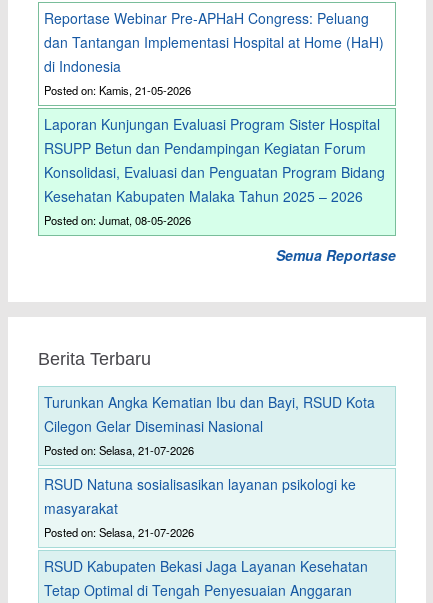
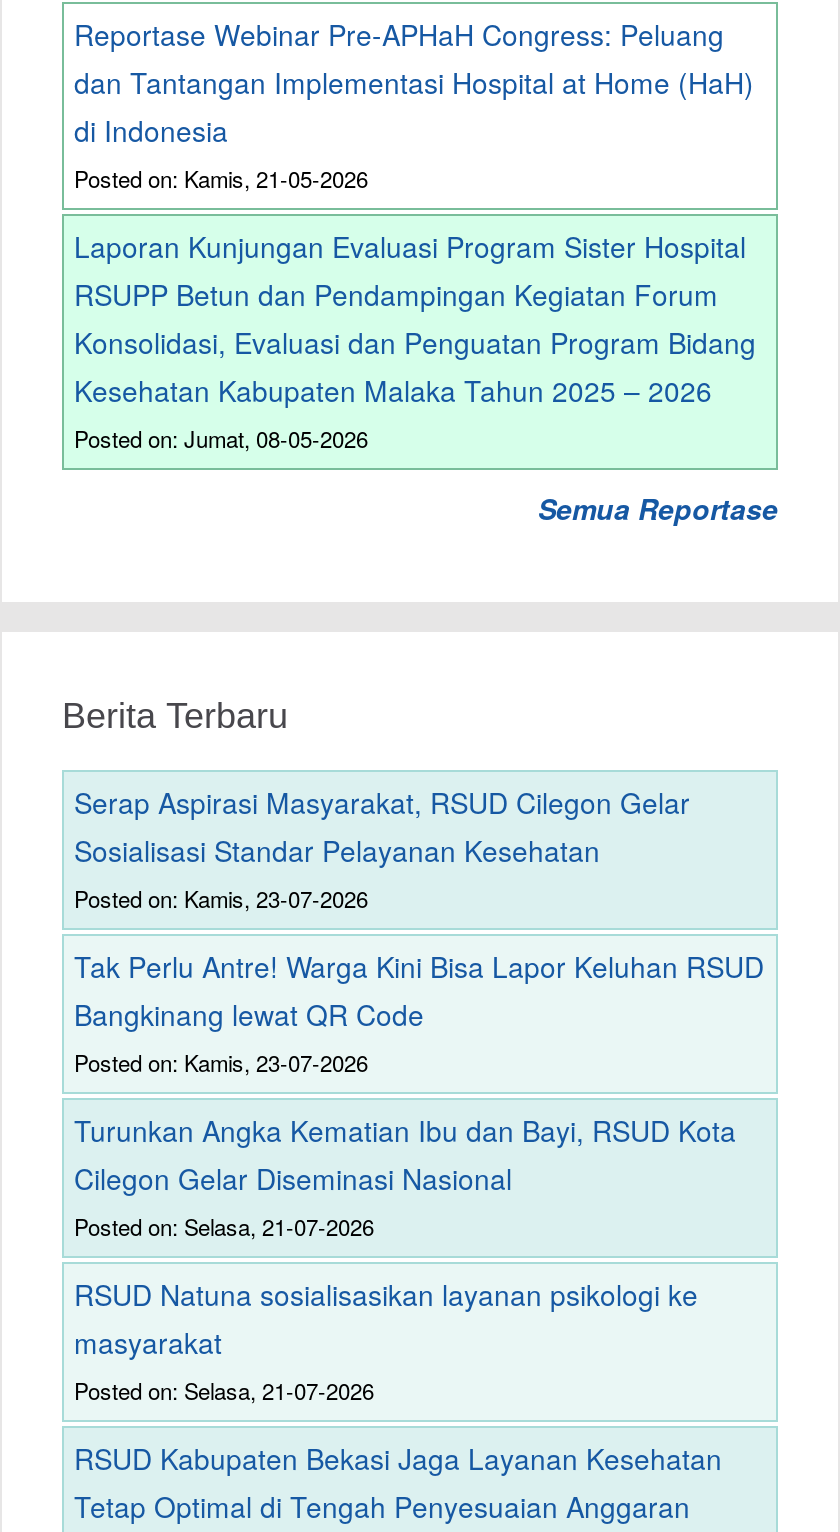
none -> [74,782,764,1078] Serap Aspirasi Masyarakat, RSUD Cilegon Gelar | Sosialisasi Standar Pelayanan Kesehatan | Posted on: Kamis, 23-07-2026 | Tak Perlu Antre! Warga Kini Bisa Lapor Keluhan RSUD | Bangkinang lewat QR Code | Posted on: Kamis, 23-07-2026

